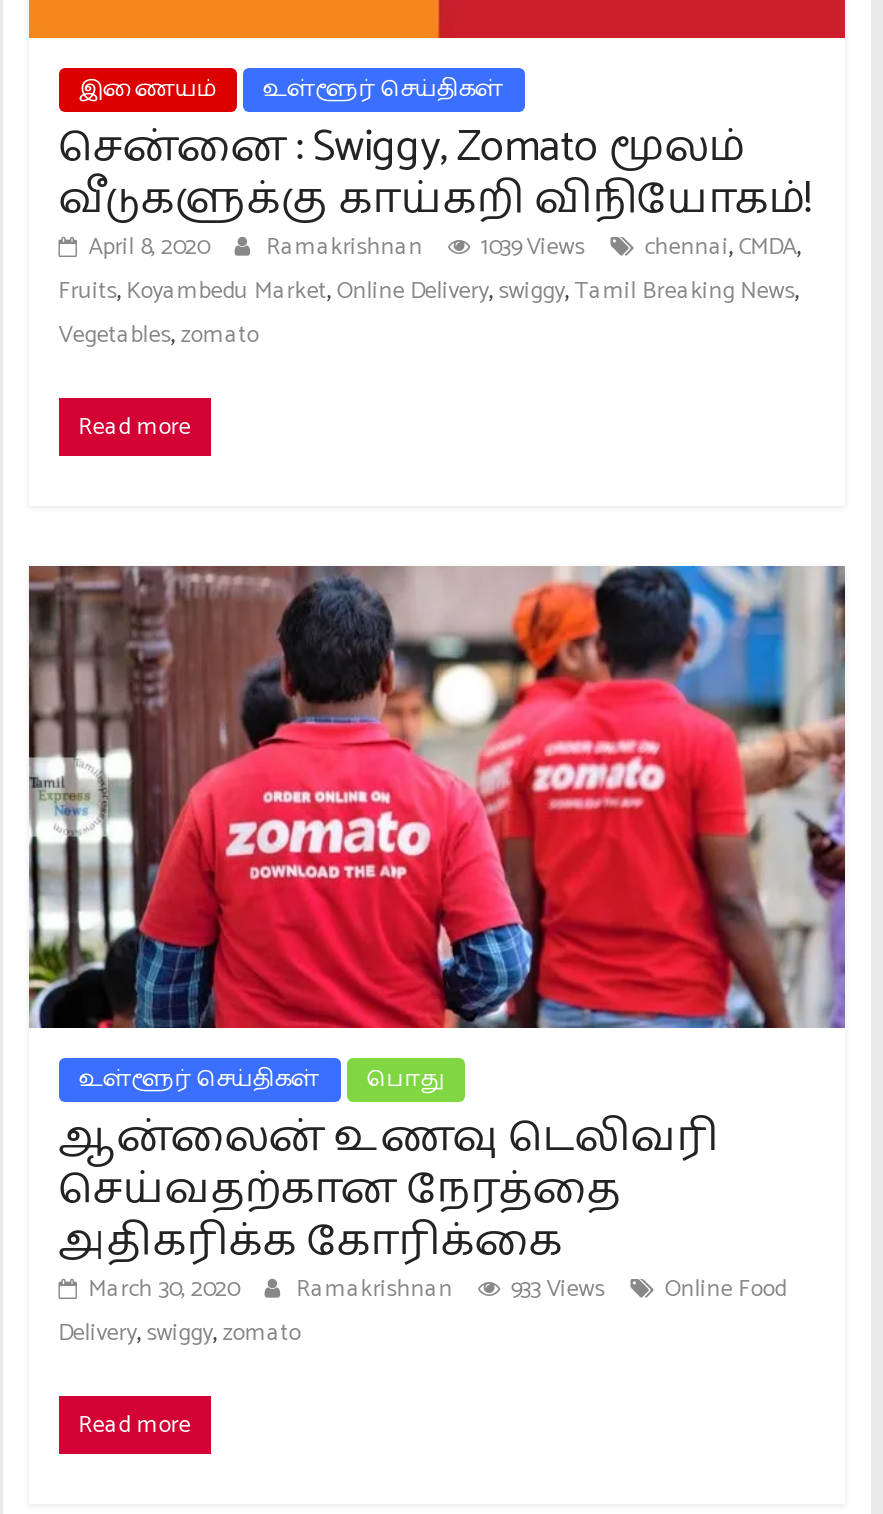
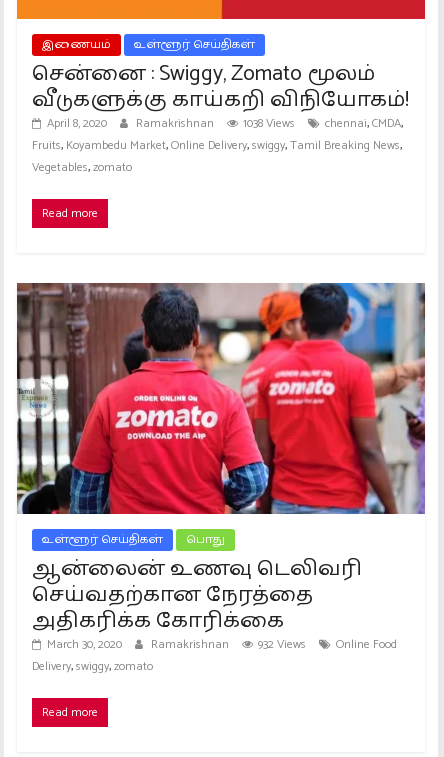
[89,224,797,270] April 8, 2020 Ramakrishnan 1039 Views chennai,CMDA -> [47,112,401,135] April 8, 2020 Ramakrishnan 1038 Views chennai,CMDA
[89,1270,787,1308] March 30, 2020 Ramakrishnan 933 Views Online Food -> [47,635,397,654] March 30, 2020 Ramakrishnan 932 Views Online Food

